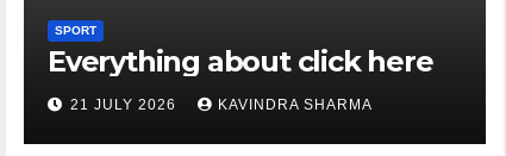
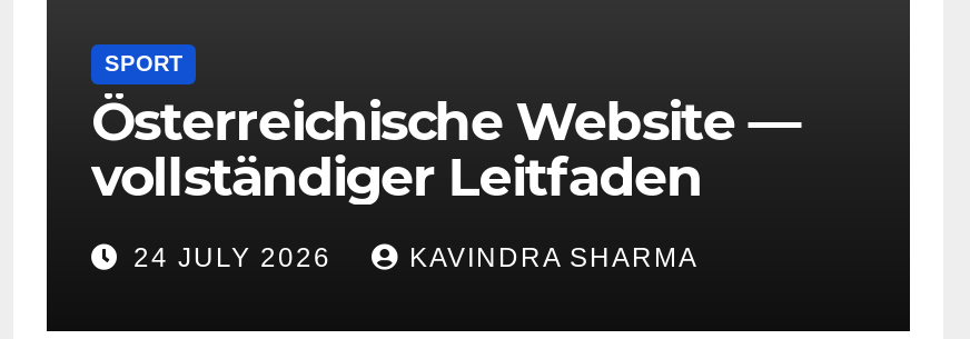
[48,44,433,78] Everything about click here -> [91,88,799,209] Österreichische Website — | vollständiger Leitfaden
[70,96,181,113] 21 JULY 2026 -> [133,242,340,273] 24 JULY 2026

